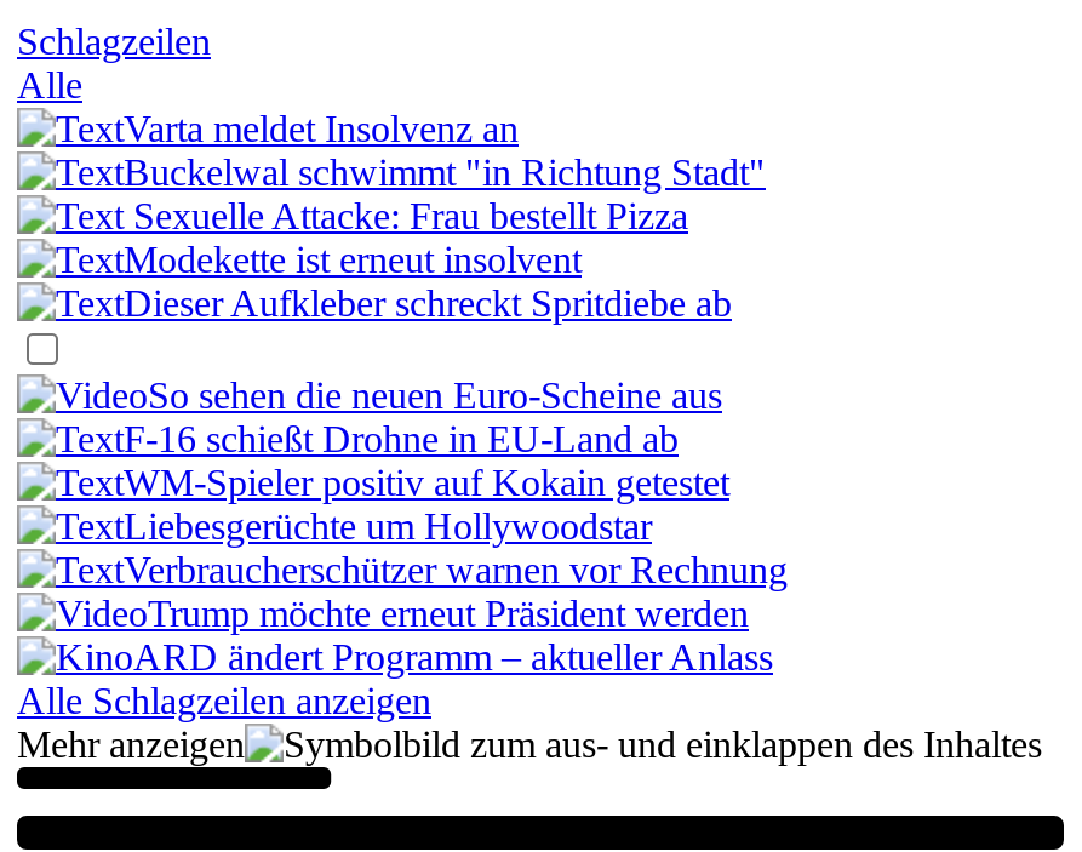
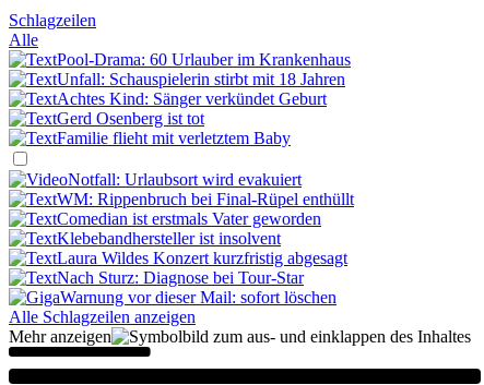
[124,107,766,323] Varta meldet Insolvenz an | Buckelwal schwimmt "in Richtung Stadt" | Sexuelle Attacke: Frau bestellt Pizza | Modekette ist erneut insolvent | Dieser Aufkleber schreckt Spritdiebe ab -> [57,50,351,147] Pool-Drama: 60 Urlauber im Krankenhaus | Unfall: Schauspielerin stirbt mit 18 Jahren | Achtes Kind: Sänger verkündet Geburt | Gerd Osenberg ist tot | Familie flieht mit verletztem Baby
[124,374,788,677] So sehen die neuen Euro-Scheine aus | F-16 schießt Drohne in EU-Land ab | WM-Spieler positiv auf Kokain getestet | Liebesgerüchte um Hollywoodstar | Verbraucherschützer warnen vor Rechnung | Trump möchte erneut Präsident werden | ARD ändert Programm – aktueller Anlass -> [57,170,354,306] Notfall: Urlaubsort wird evakuiert | WM: Rippenbruch bei Final-Rüpel enthüllt | Comedian ist erstmals Vater geworden | Klebebandhersteller ist insolvent | Laura Wildes Konzert kurzfristig abgesagt | Nach Sturz: Diagnose bei Tour-Star | Warnung vor dieser Mail: sofort löschen

